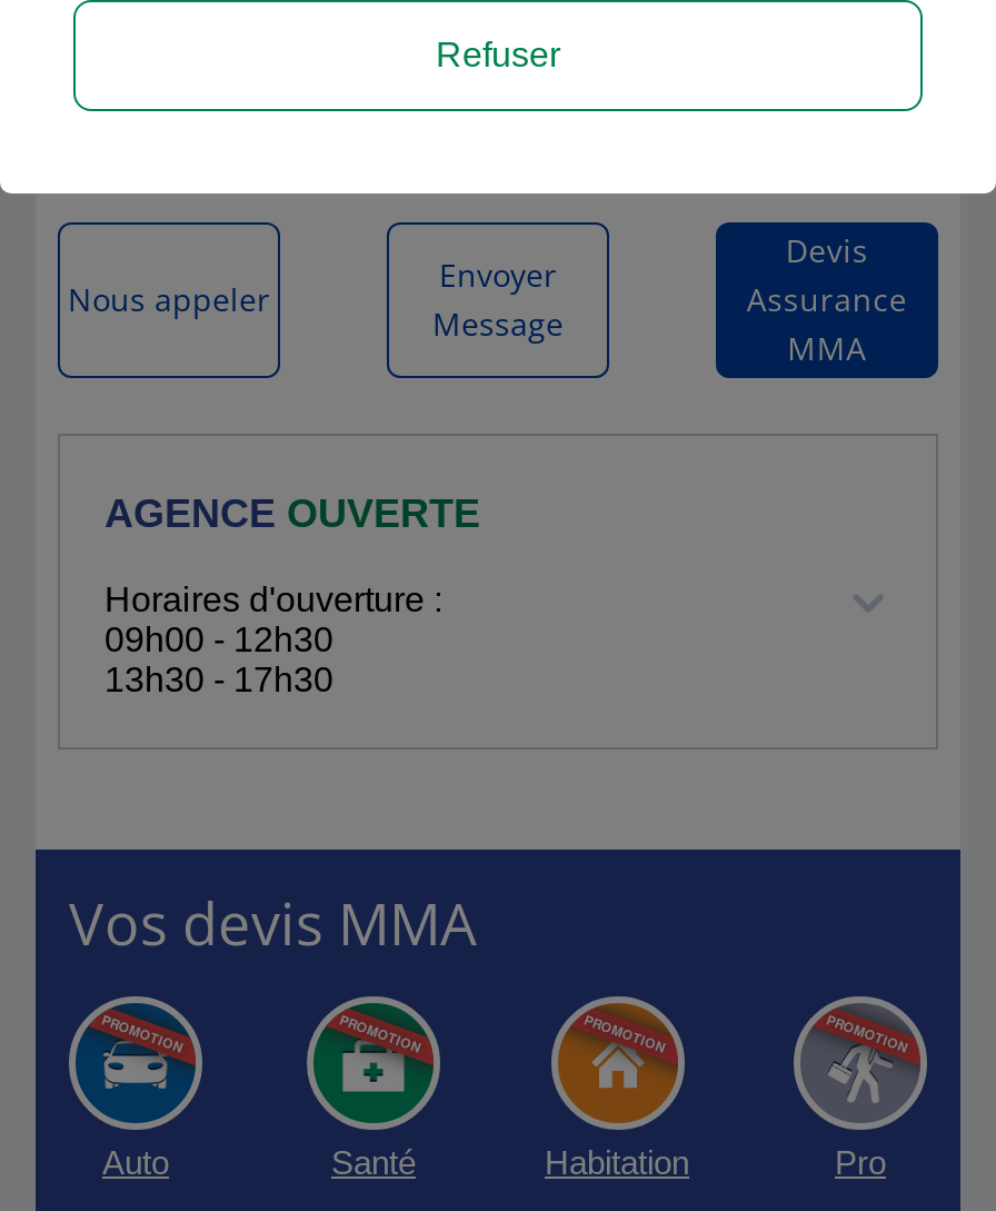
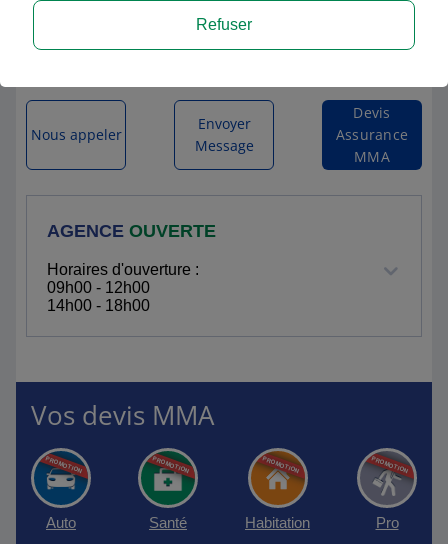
[104,621,333,698] 09h00 - 12h30 | 13h30 - 17h30 -> [47,279,150,314] 09h00 - 12h00 | 14h00 - 18h00

